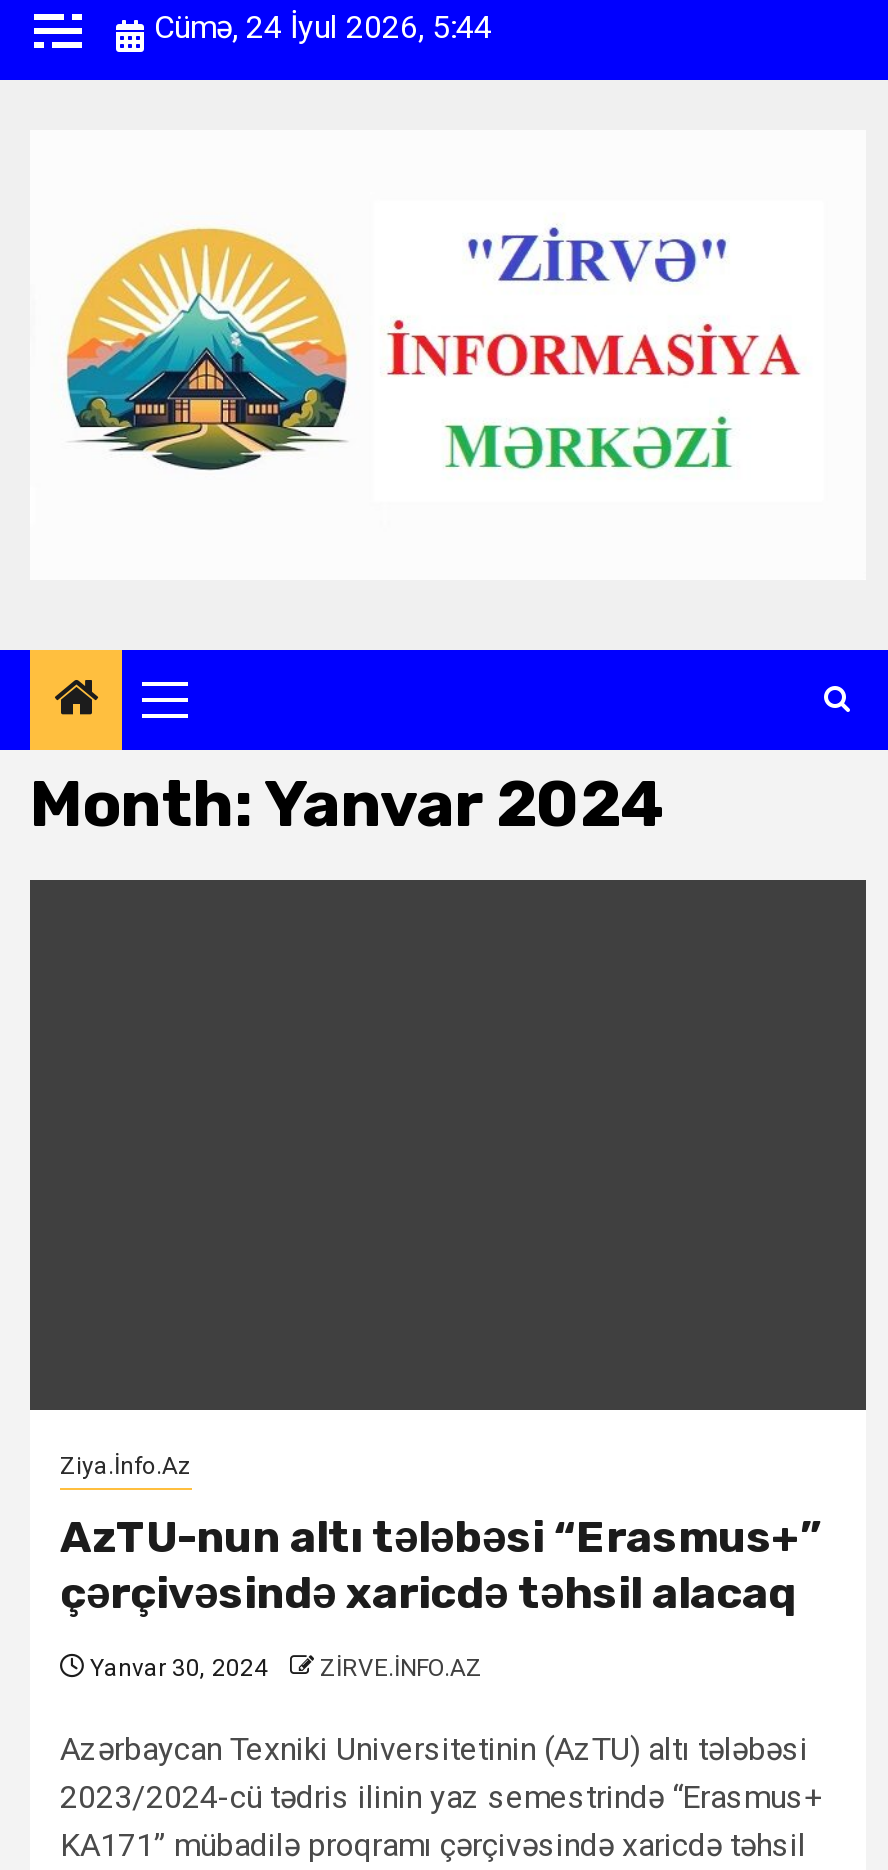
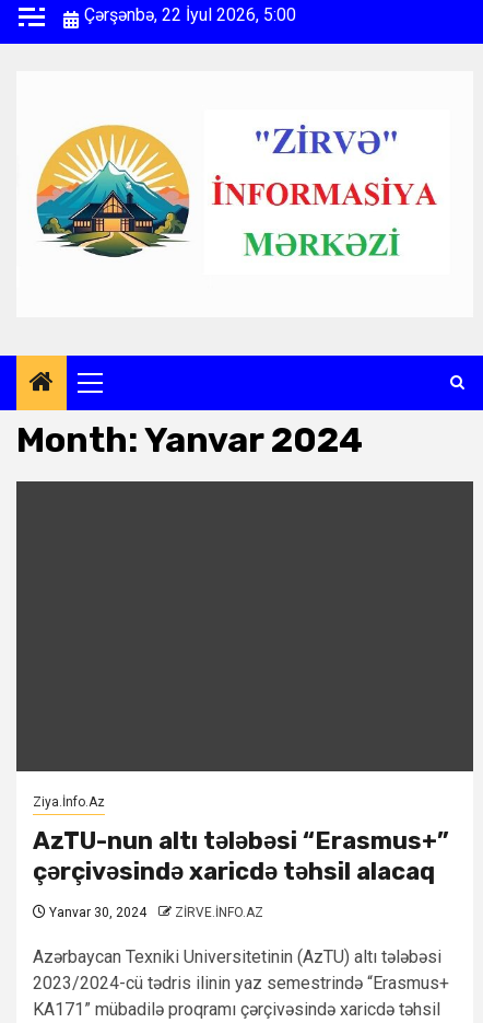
[154,8,492,46] Cümə, 24 İyul 2026, 5:44 -> [84,4,296,25] Çərşənbə, 22 İyul 2026, 5:00

